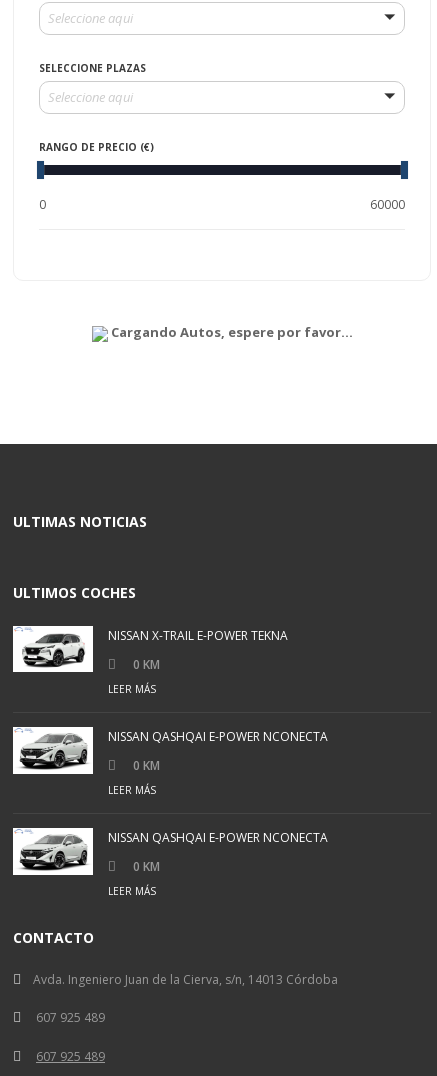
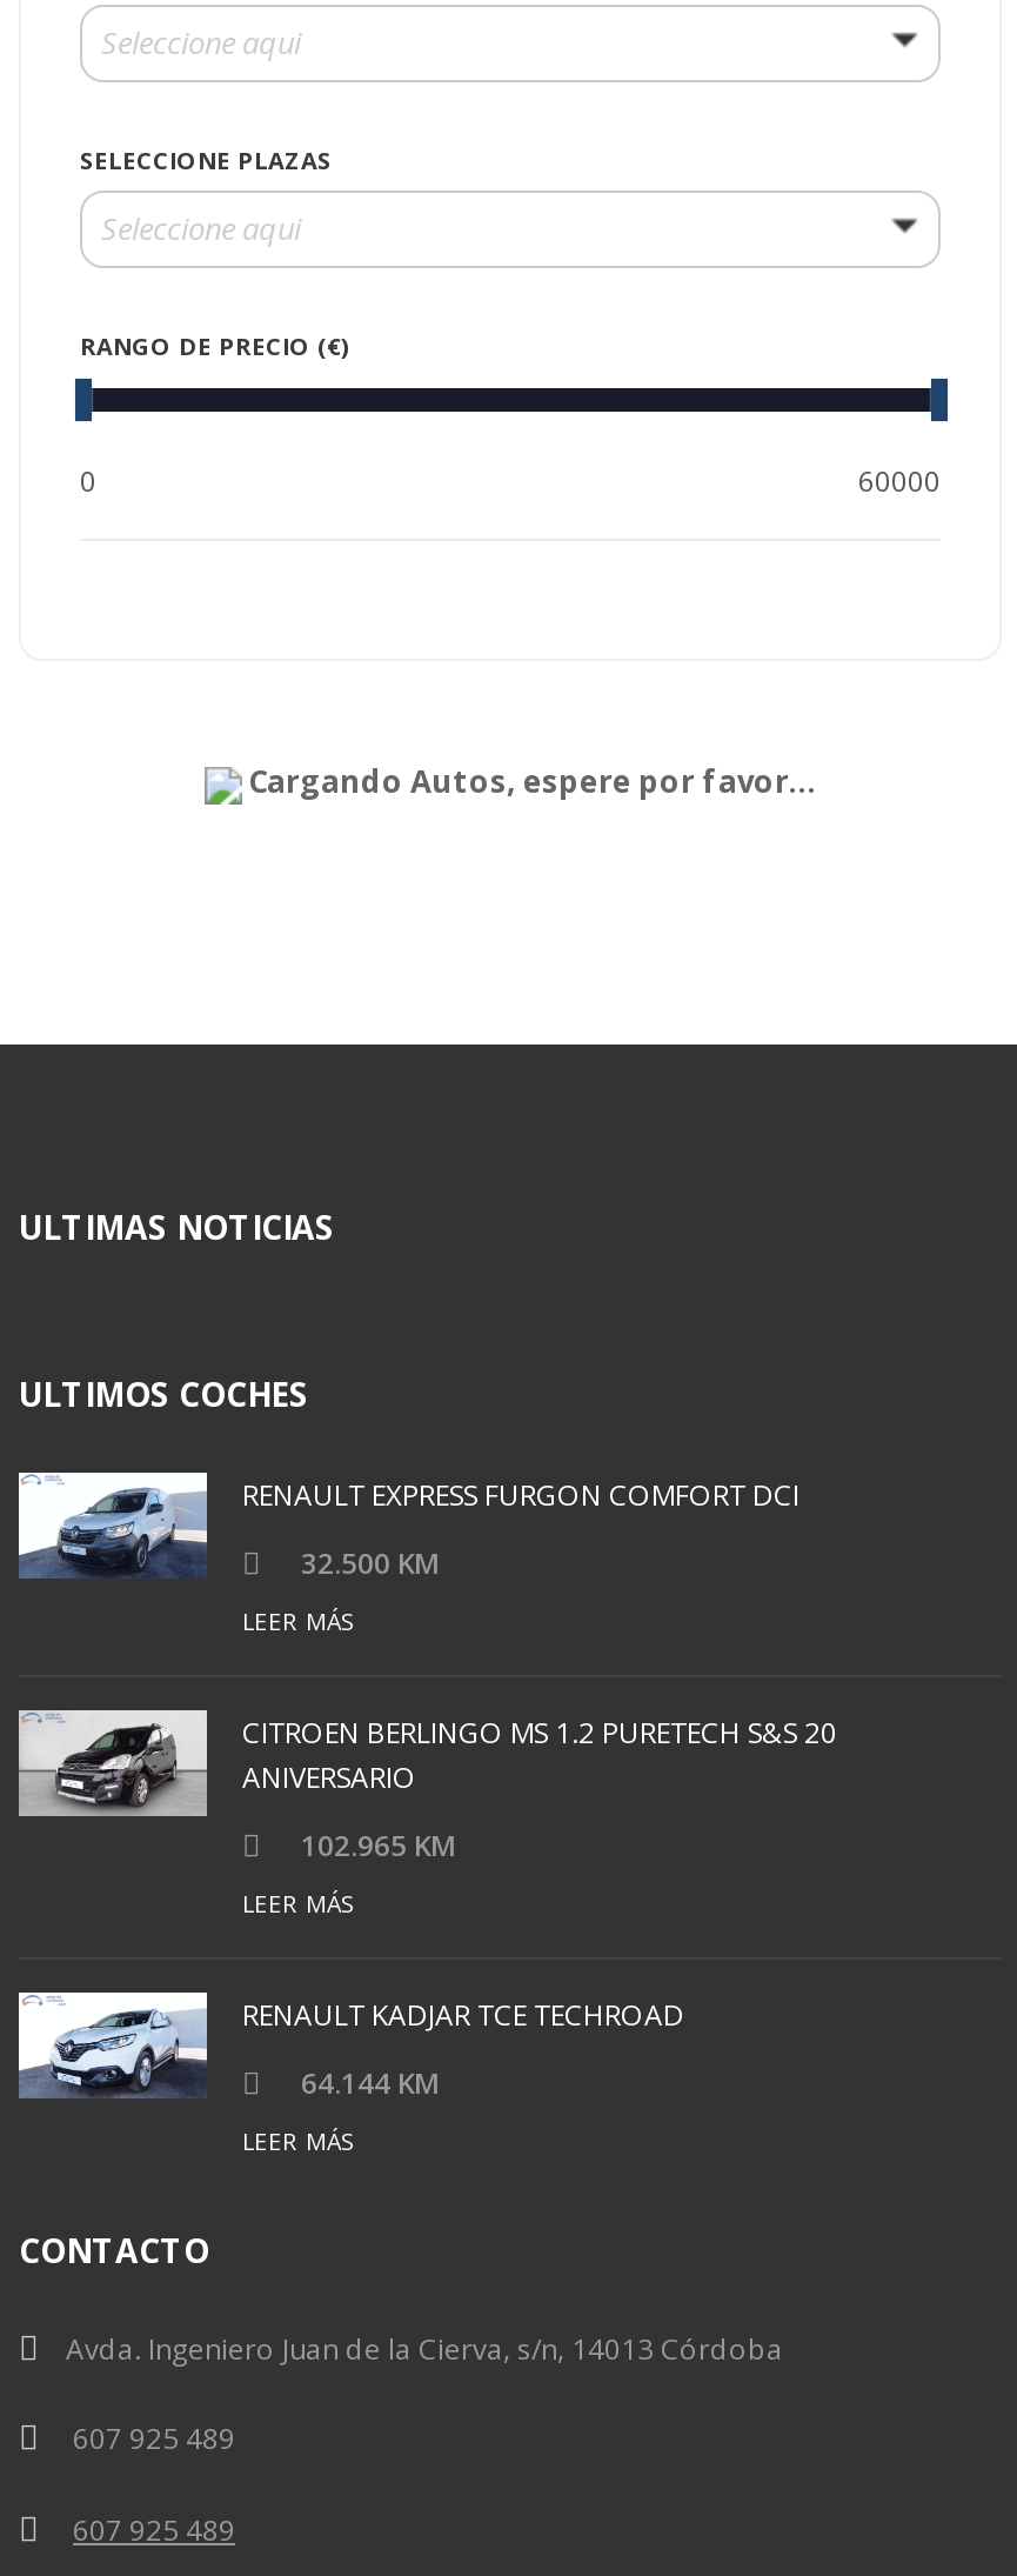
[12,627,288,673] [image] | NISSAN X-TRAIL E-POWER TEKNA -> [19,1475,799,1581] [image] | RENAULT EXPRESS FURGON COMFORT DCI
[133,656,160,673] 0 KM -> [301,1543,437,1583] 32.500 KM
[13,728,328,775] [image] | NISSAN QASHQAI E-POWER NCONECTA -> [19,1710,837,1821] [image] | CITROEN BERLINGO MS 1.2 PURETECH S&S 20 | ANIVERSARIO
[133,757,160,774] 0 KM -> [301,1826,454,1866] 102.965 KM
[12,829,328,876] [image] | NISSAN QASHQAI E-POWER NCONECTA -> [19,1995,684,2103] [image] | RENAULT KADJAR TCE TECHROAD
[133,858,160,875] 0 KM -> [301,2063,437,2103] 64.144 KM

